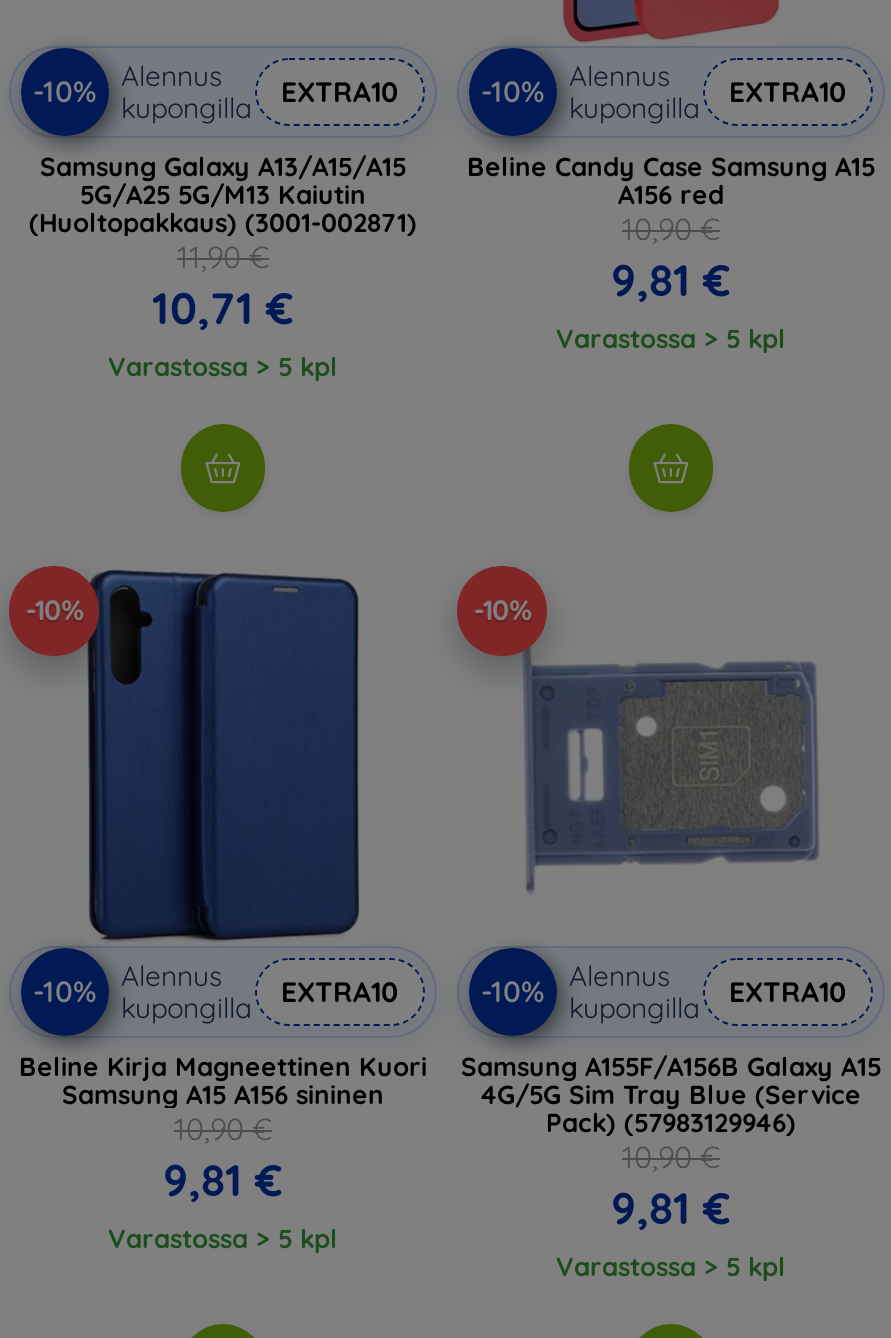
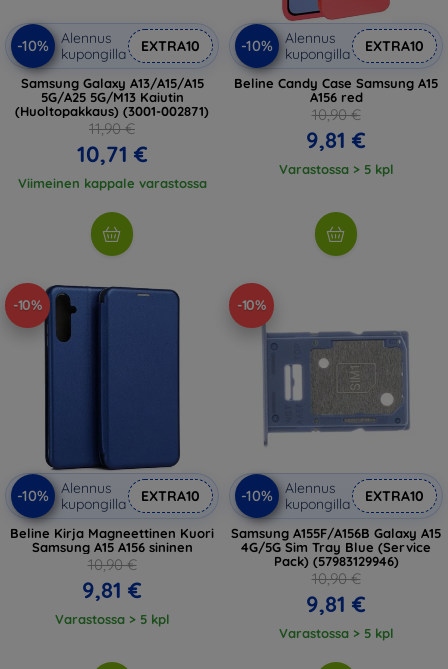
[108,349,338,381] Varastossa > 5 kpl -> [17,175,206,191] Viimeinen kappale varastossa

